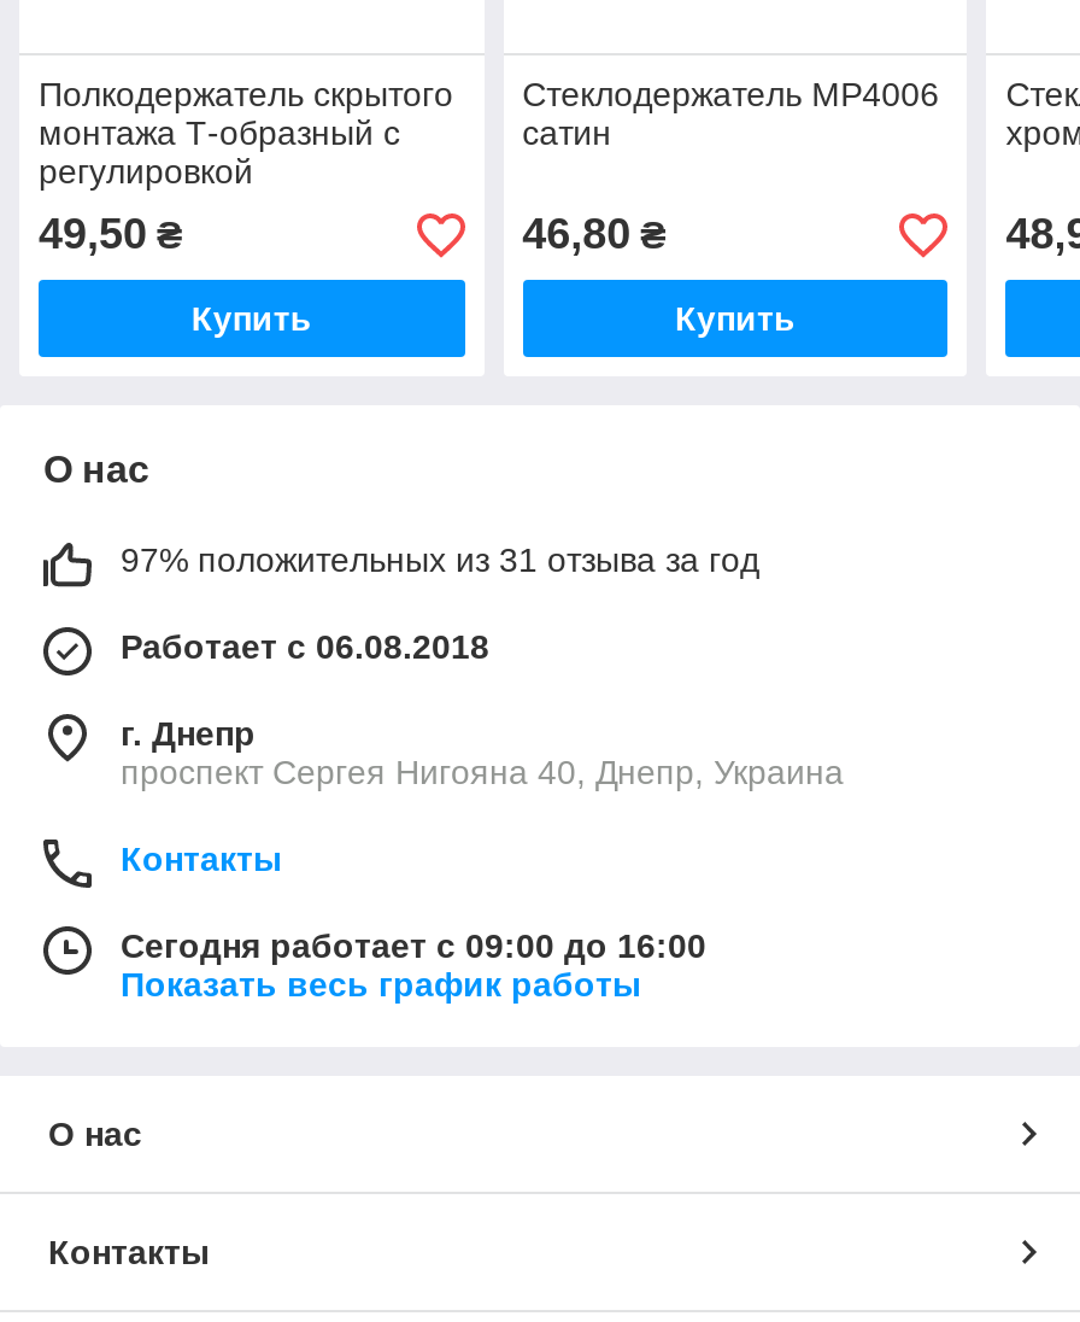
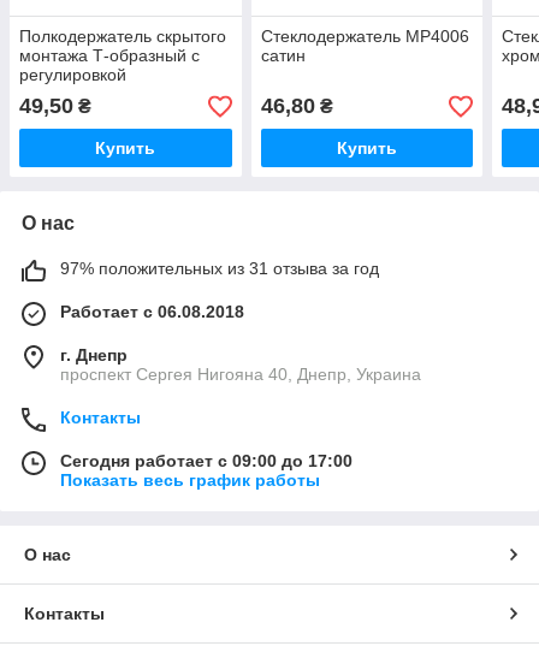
[121,926,706,965] Сегодня работает с 09:00 до 16:00 -> [60,451,353,470] Сегодня работает с 09:00 до 17:00

